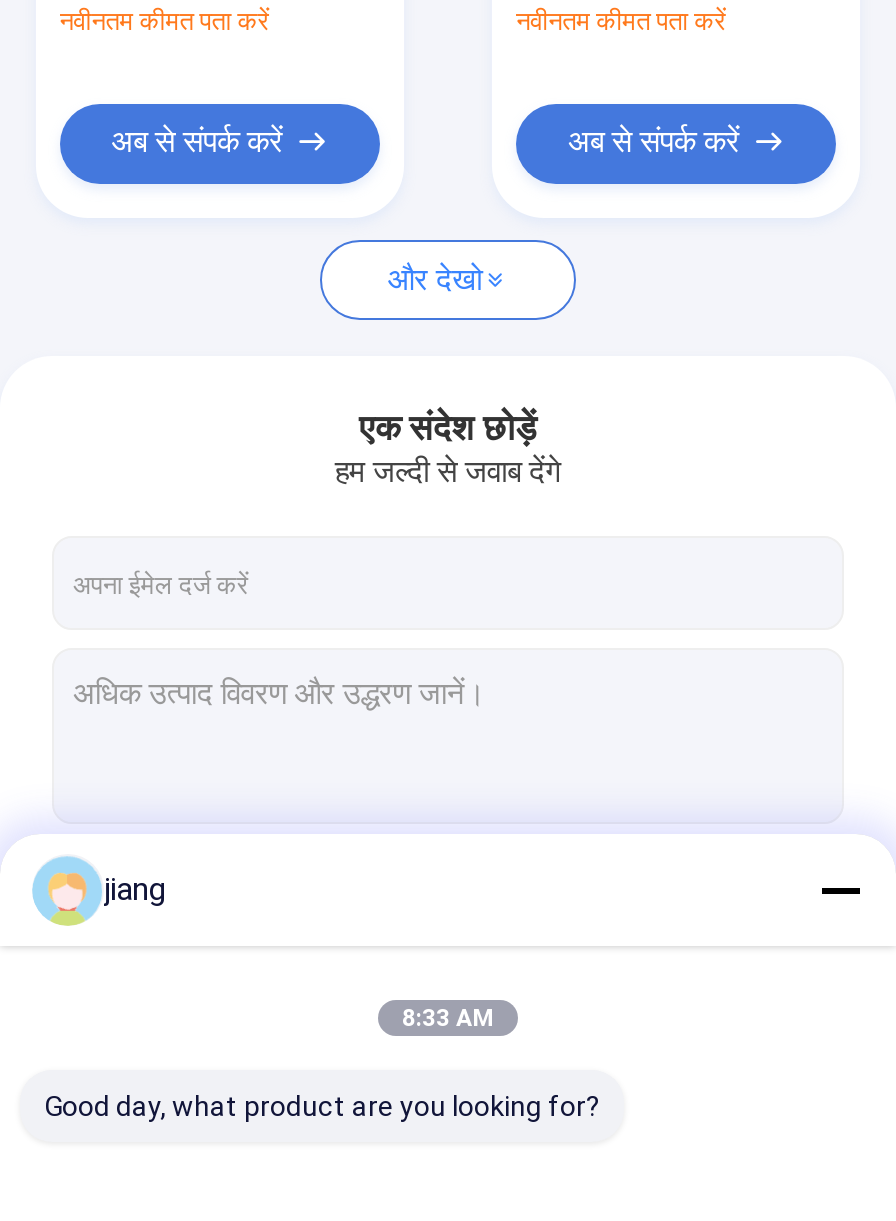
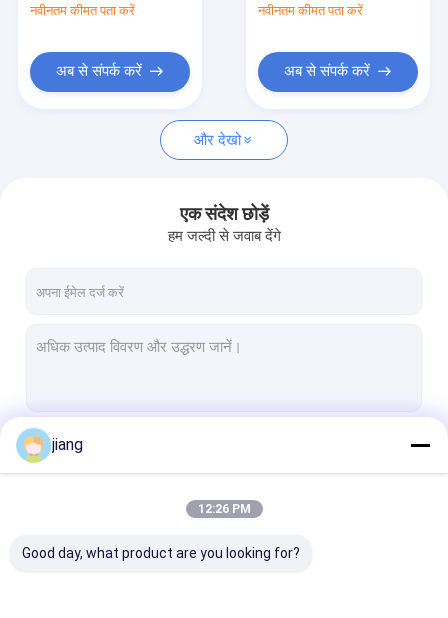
[402,1004,494,1032] 8:33 AM -> [197,502,250,516] 12:26 PM

